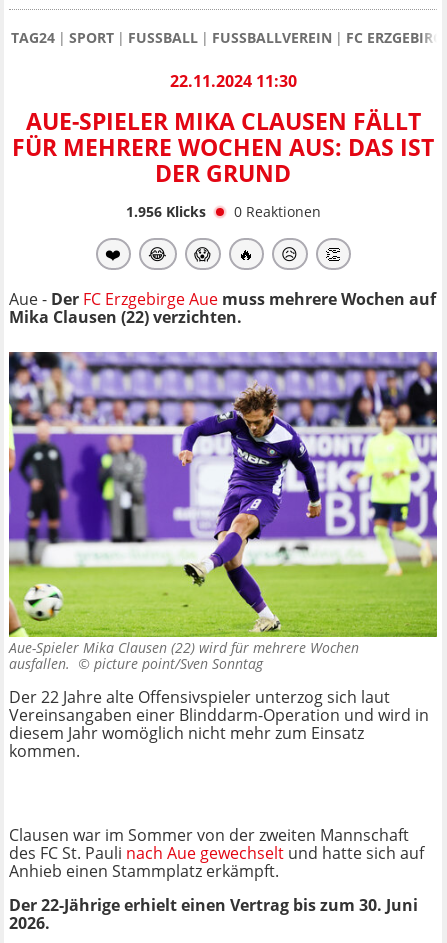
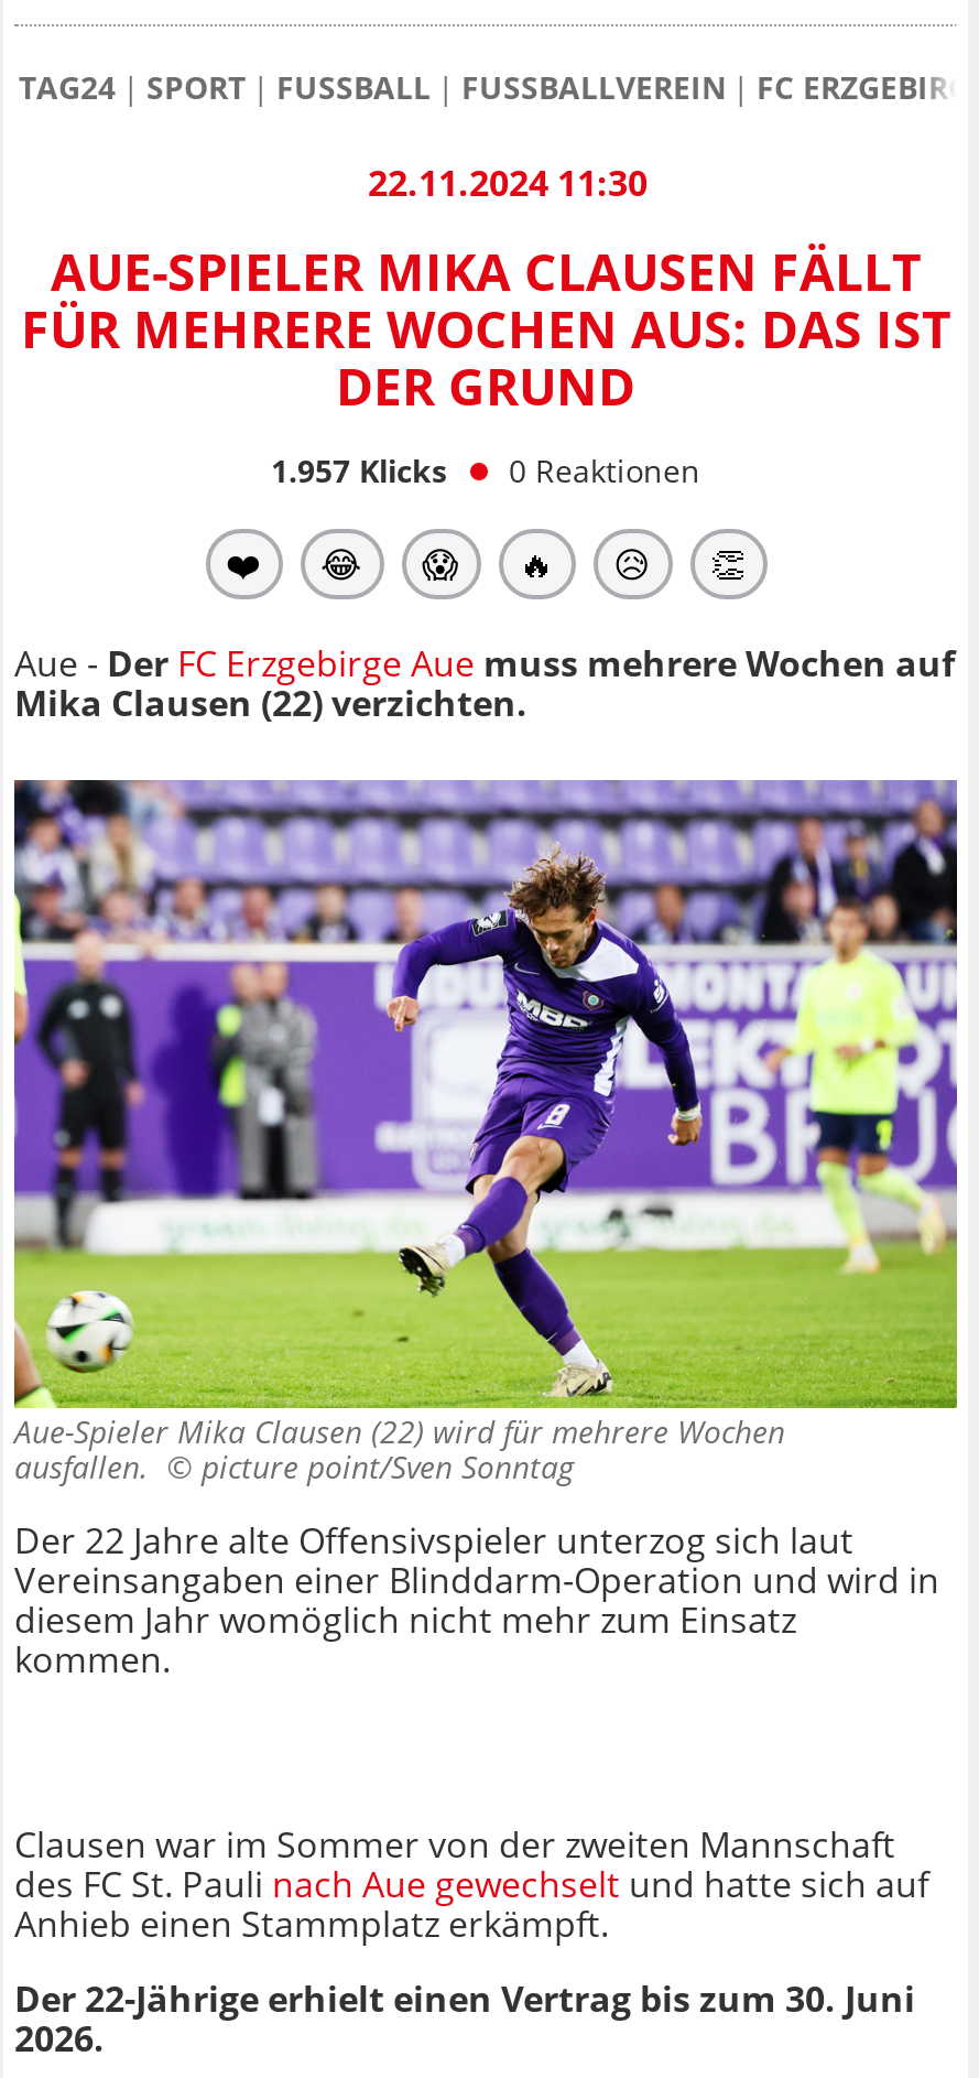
[125,202,320,221] 1.956 Klicks 0 Reaktionen -> [271,449,700,491] 1.957 Klicks 0 Reaktionen

